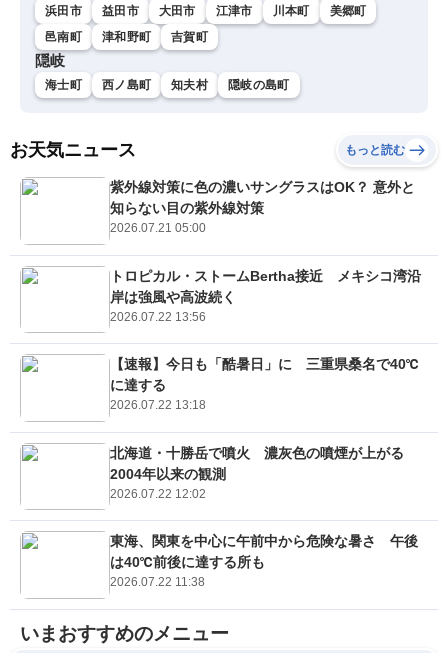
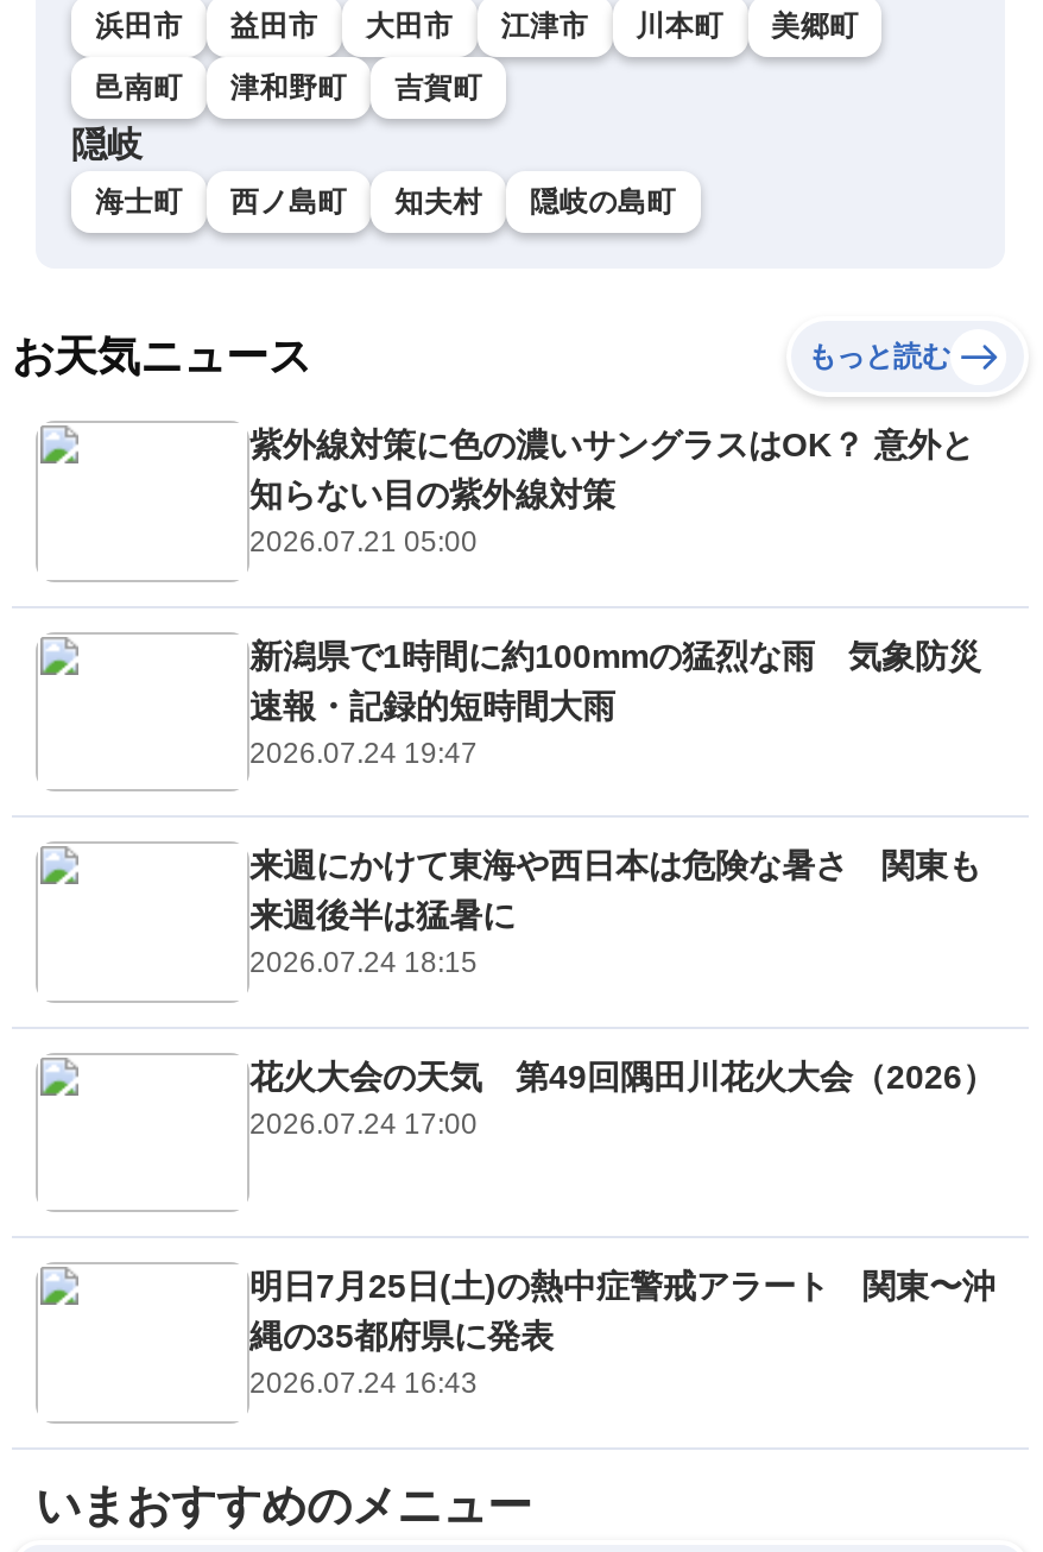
[110,268,421,324] トロピカル・ストームBertha接近 メキシコ湾沿 | 岸は強風や高波続く | 2026.07.22 13:56 -> [249,637,981,770] 新潟県で1時間に約100mmの猛烈な雨 気象防災 | 速報・記録的短時間大雨 | 2026.07.24 19:47
[110,356,419,412] 【速報】今日も「酷暑日」に 三重県桑名で40℃ | に達する | 2026.07.22 13:18 -> [249,847,981,980] 来週にかけて東海や西日本は危険な暑さ 関東も | 来週後半は猛暑に | 2026.07.24 18:15
[110,445,418,501] 北海道・十勝岳で噴火 濃灰色の噴煙が上がる | 2004年以来の観測 | 2026.07.22 12:02 -> [249,1057,995,1141] 花火大会の天気 第49回隅田川花火大会（2026） | 2026.07.24 17:00
[110,533,418,589] 東海、関東を中心に午前中から危険な暑さ 午後 | は40℃前後に達する所も | 2026.07.22 11:38 -> [249,1268,995,1401] 明日7月25日(土)の熱中症警戒アラート 関東〜沖 | 縄の35都府県に発表 | 2026.07.24 16:43

